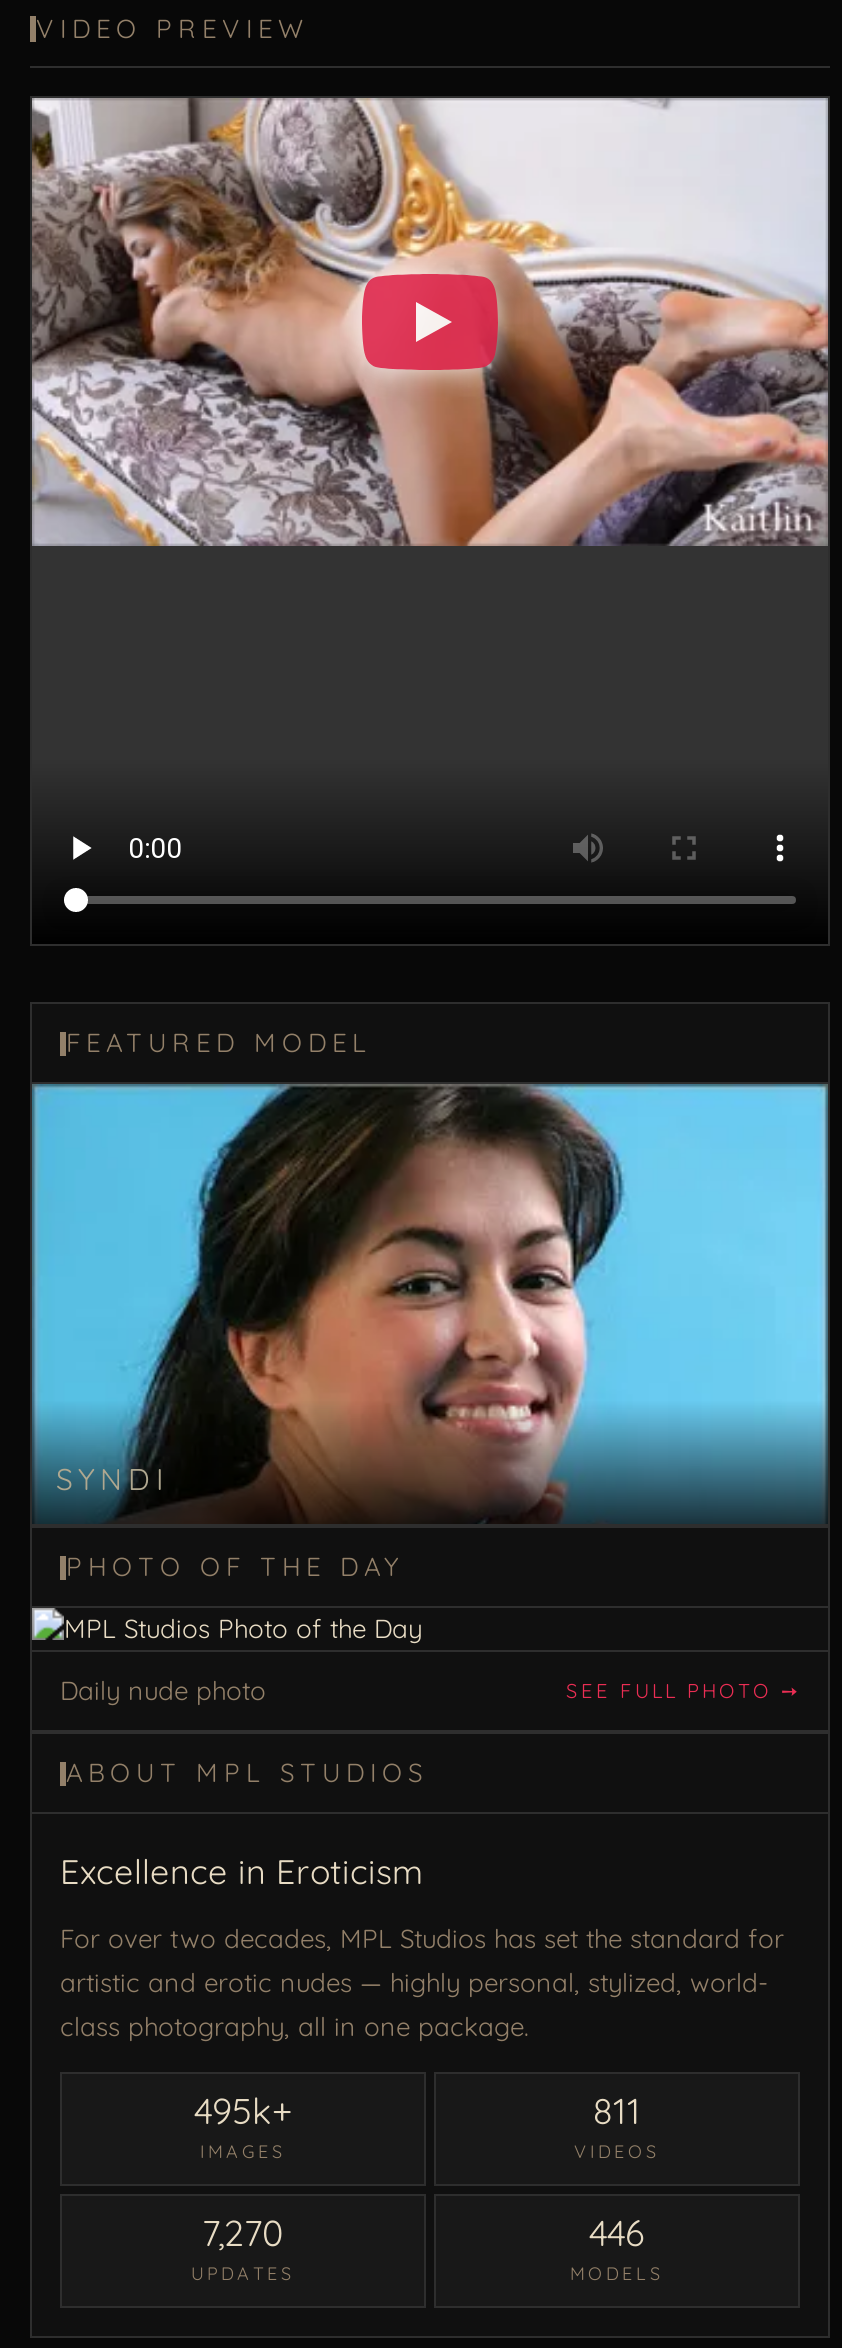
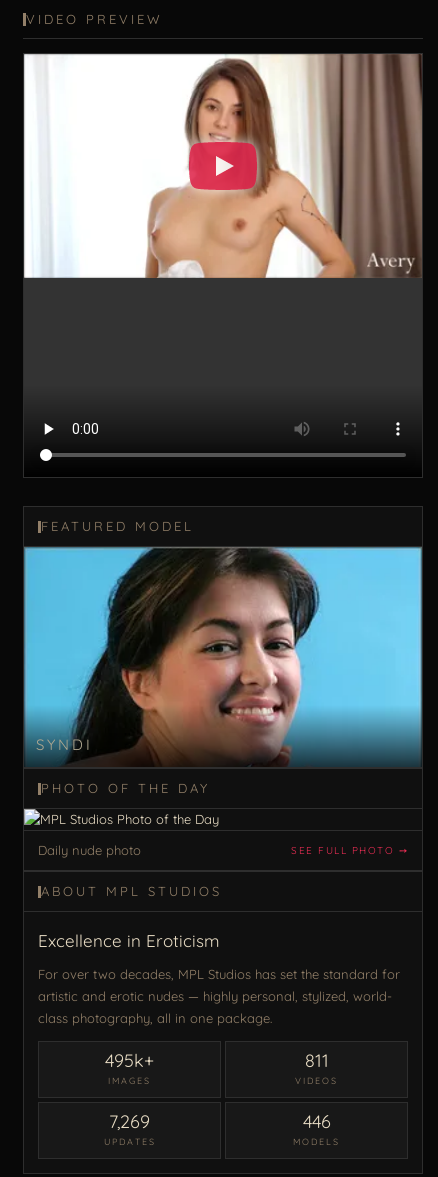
[30,96,830,546] [image] -> [23,53,423,279] [image]
[202,2211,284,2257] 7,270 -> [109,1110,150,1133] 7,269

